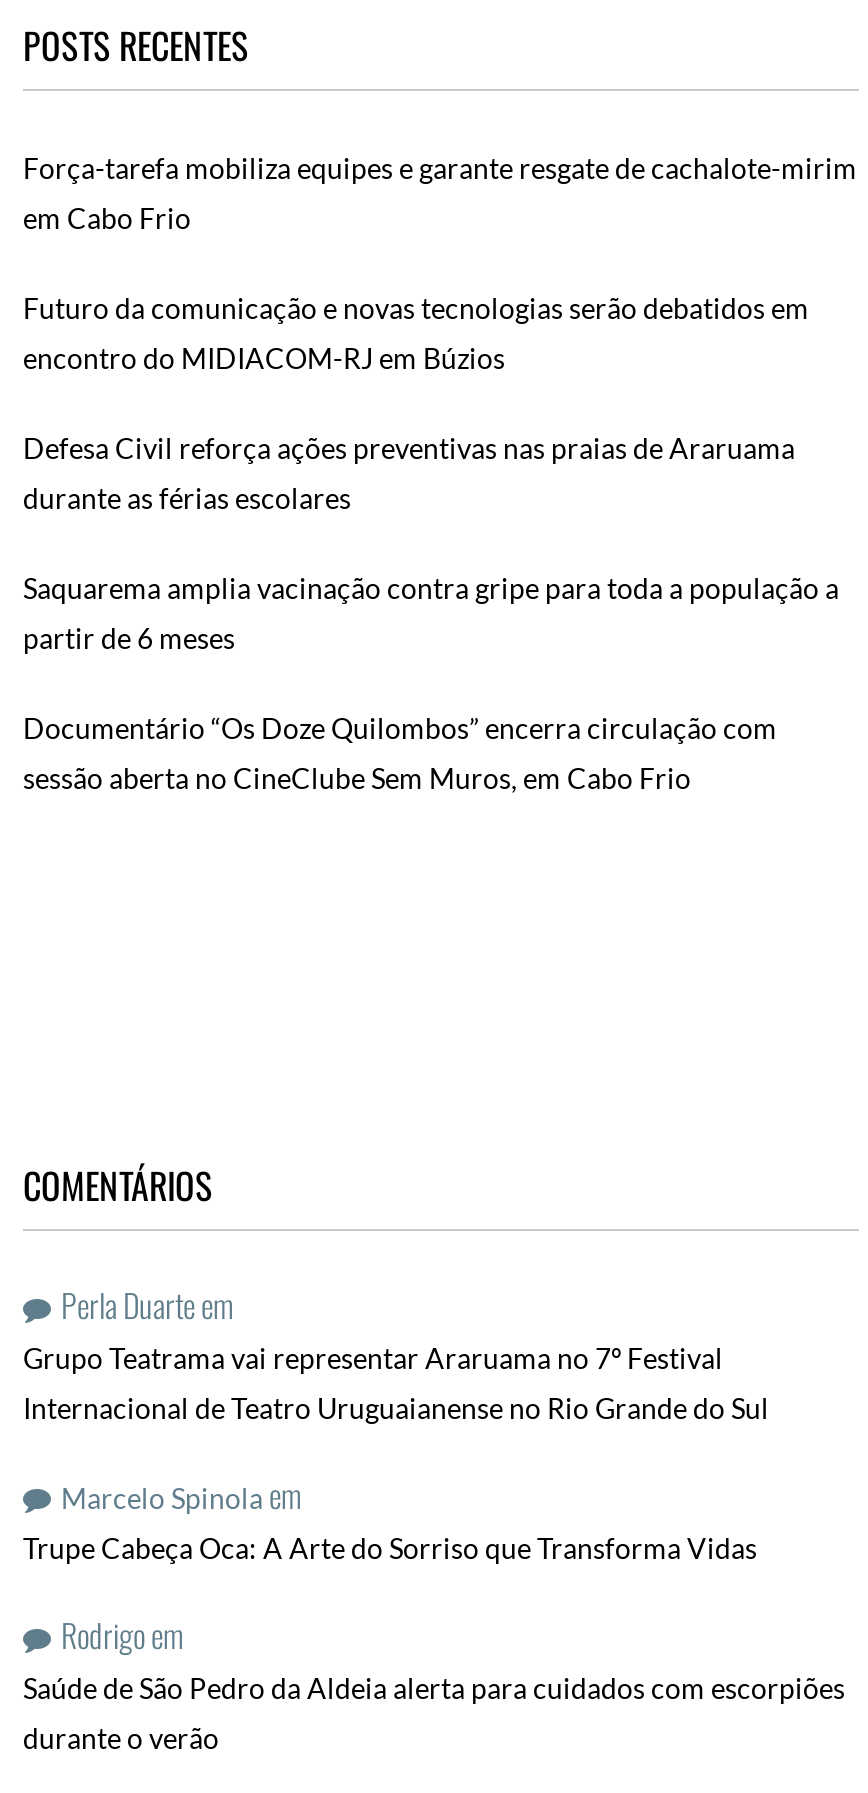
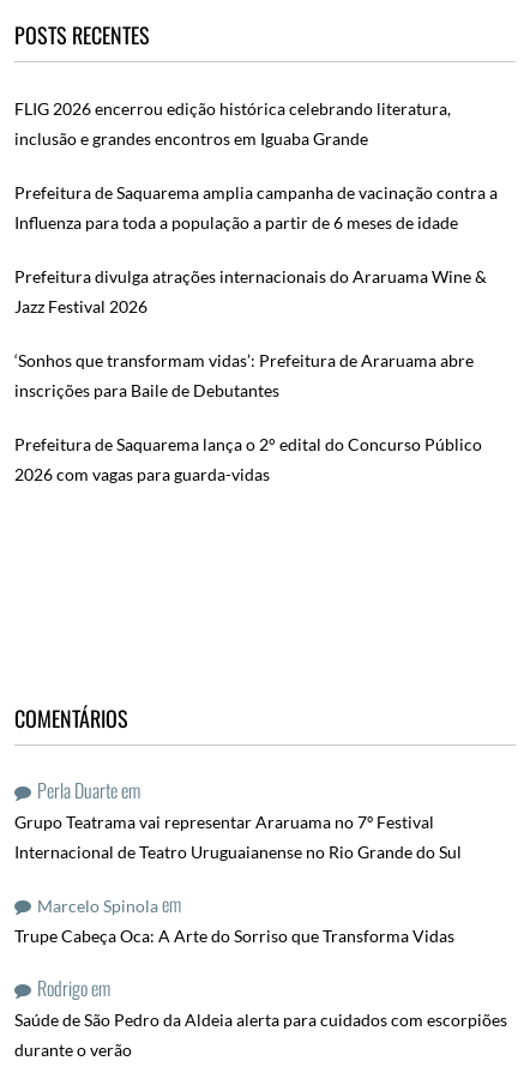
[23,152,857,186] Força-tarefa mobiliza equipes e garante resgate de cachalote-mirim -> [14,98,451,118] FLIG 2026 encerrou edição histórica celebrando literatura,
[23,202,191,236] em Cabo Frio -> [14,128,368,148] inclusão e grandes encontros em Iguaba Grande
[23,292,809,326] Futuro da comunicação e novas tecnologias serão debatidos em -> [14,182,498,202] Prefeitura de Saquarema amplia campanha de vacinação contra a
[23,342,505,376] encontro do MIDIACOM-RJ em Búzios -> [14,212,458,232] Influenza para toda a população a partir de 6 meses de idade
[23,432,795,466] Defesa Civil reforça ações preventivas nas praias de Araruama -> [14,266,487,286] Prefeitura divulga atrações internacionais do Araruama Wine &
[23,482,351,516] durante as férias escolares -> [14,296,147,316] Jazz Festival 2026
[23,572,839,606] Saquarema amplia vacinação contra gripe para toda a população a -> [14,350,474,370] ‘Sonhos que transformam vidas’: Prefeitura de Araruama abre
[23,622,235,656] partir de 6 meses -> [14,380,279,400] inscrições para Baile de Debutantes
[23,712,777,746] Documentário “Os Doze Quilombos” encerra circulação com -> [14,434,482,454] Prefeitura de Saquarema lança o 2° edital do Concurso Público
[23,762,691,796] sessão aberta no CineClube Sem Muros, em Cabo Frio -> [14,464,270,484] 2026 com vagas para guarda-vidas

